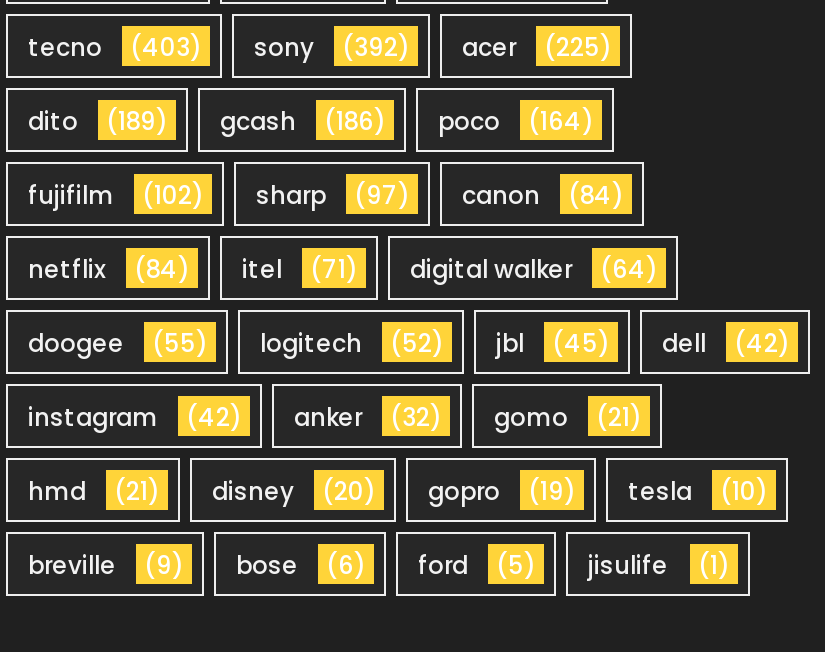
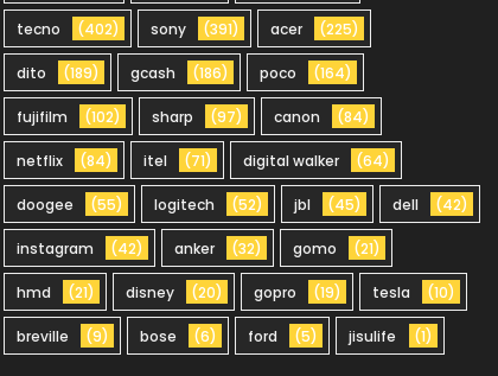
[130,29,202,63] (403) -> [77,19,120,39] (402)
[342,29,410,63] (392) -> [203,19,240,39] (391)

